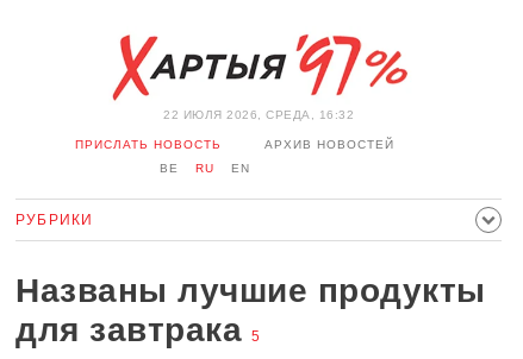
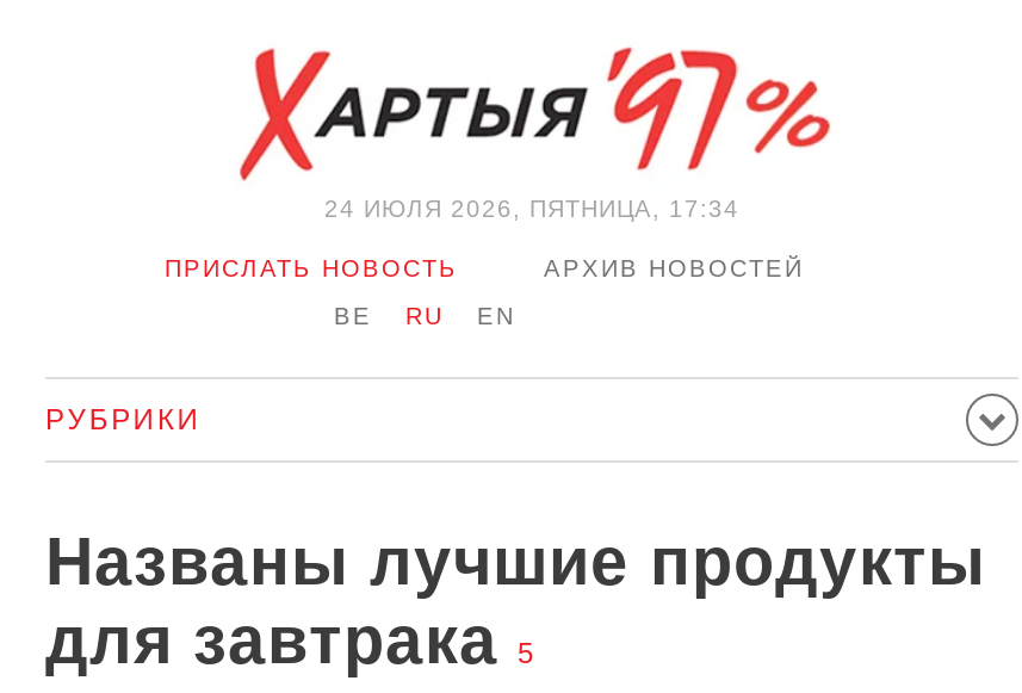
[163,108,354,121] 22 ИЮЛЯ 2026, СРЕДА, 16:32 -> [324,196,739,222] 24 ИЮЛЯ 2026, ПЯТНИЦА, 17:34

